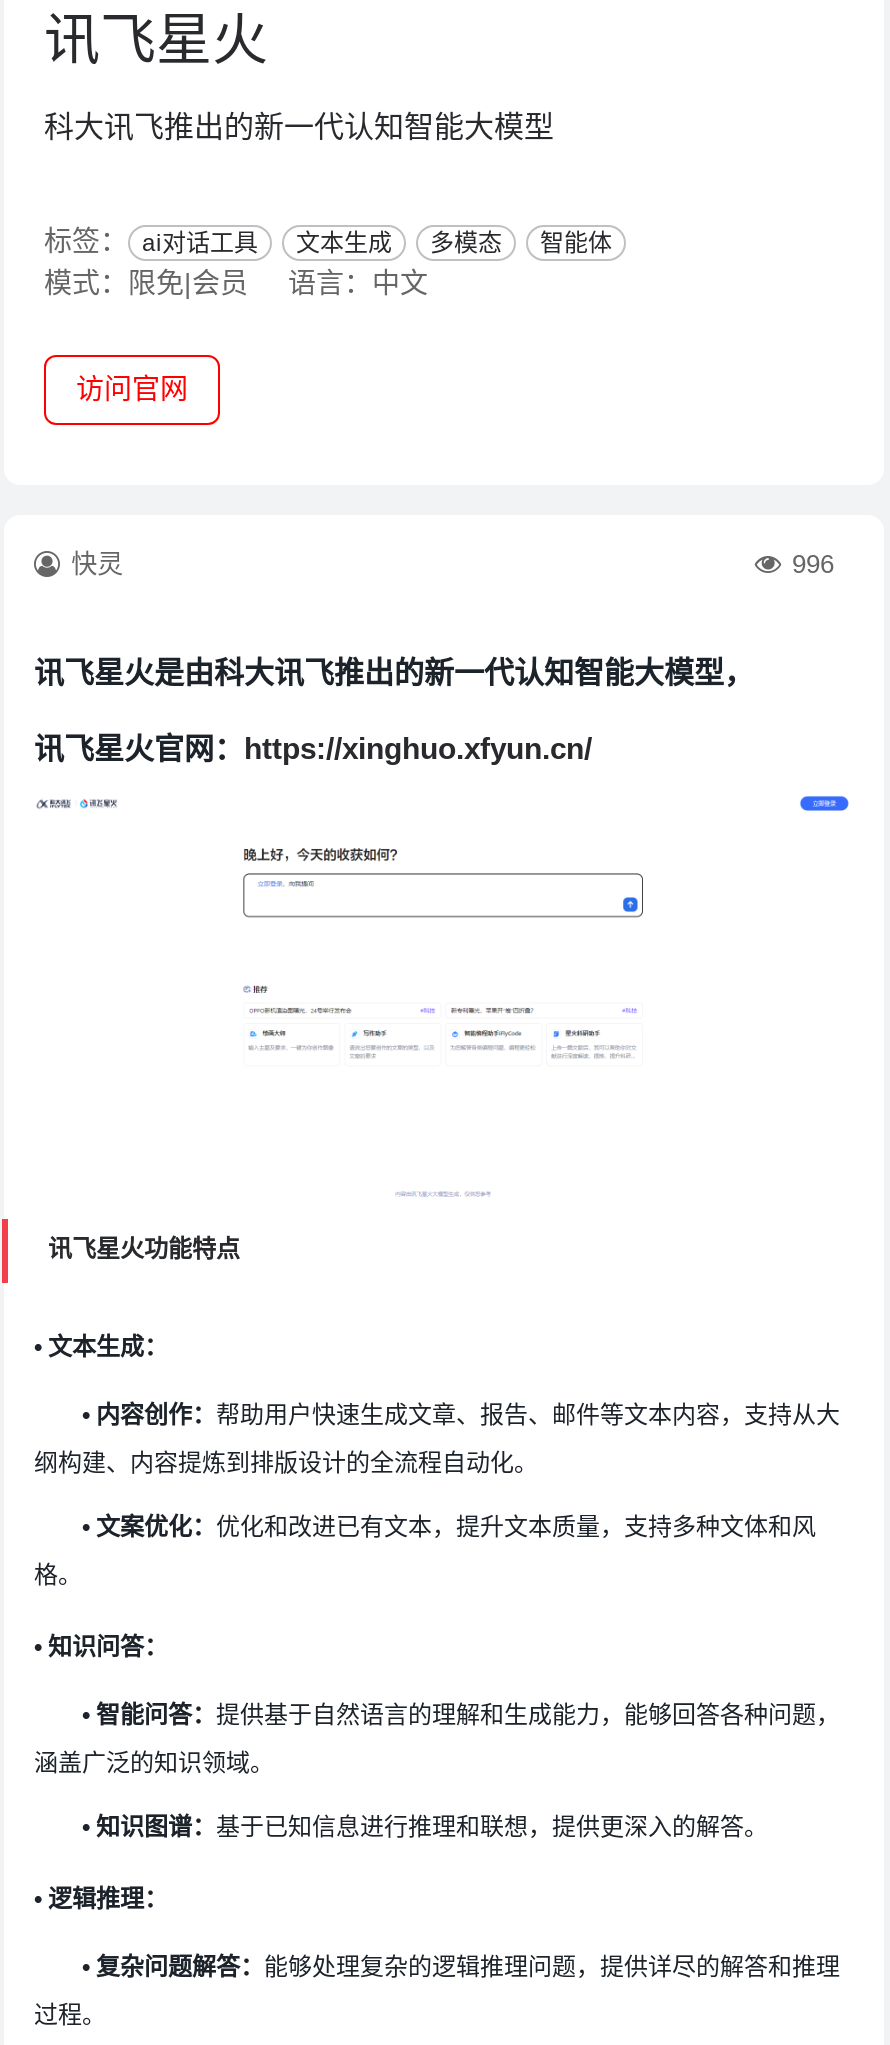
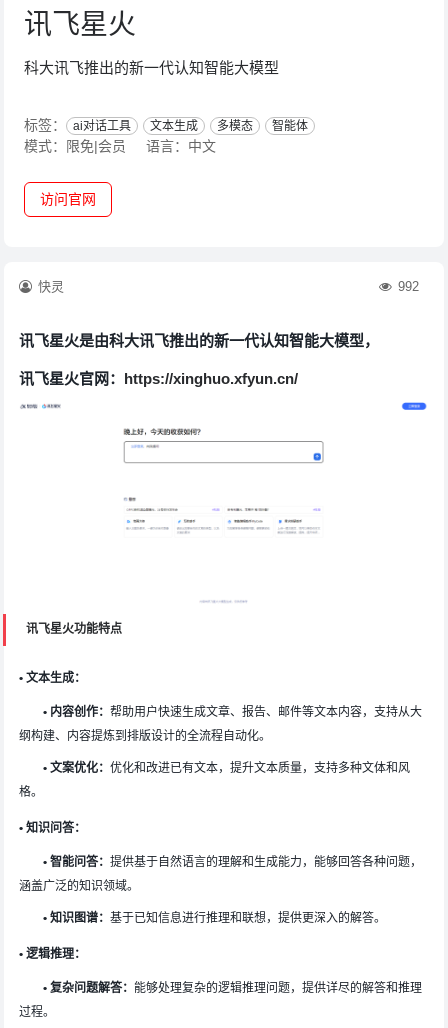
[784,549,834,579] 996 -> [394,279,419,294] 992

